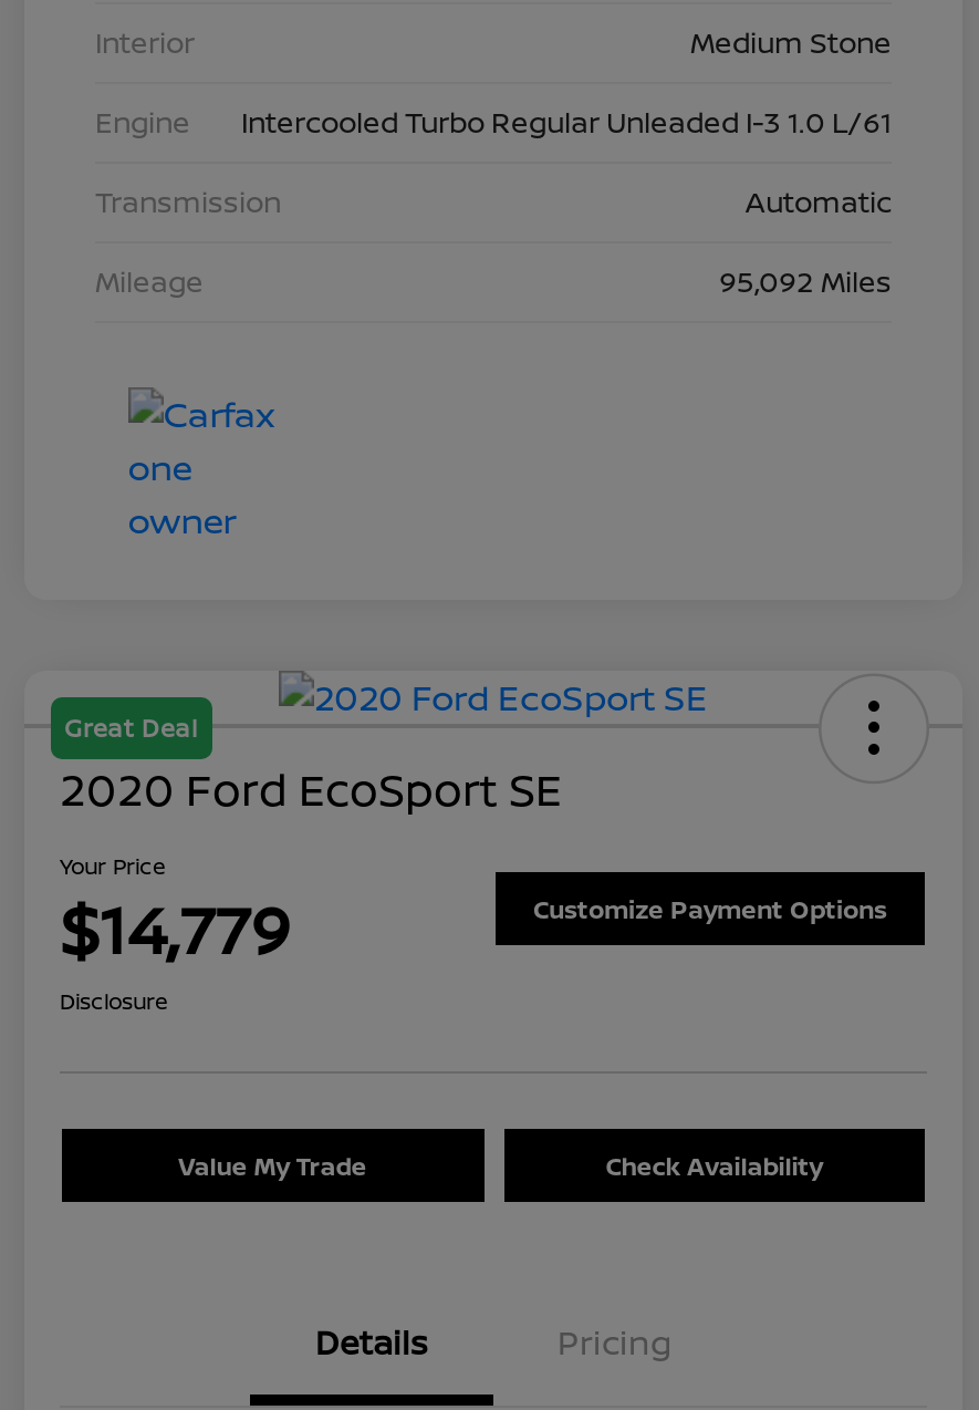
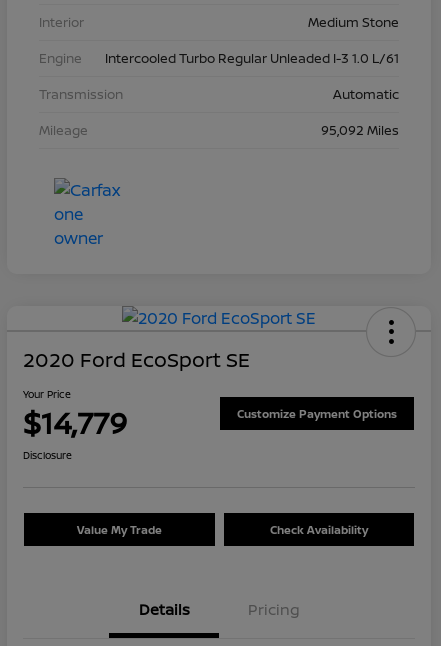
[64,711,199,744] Great Deal -> none

